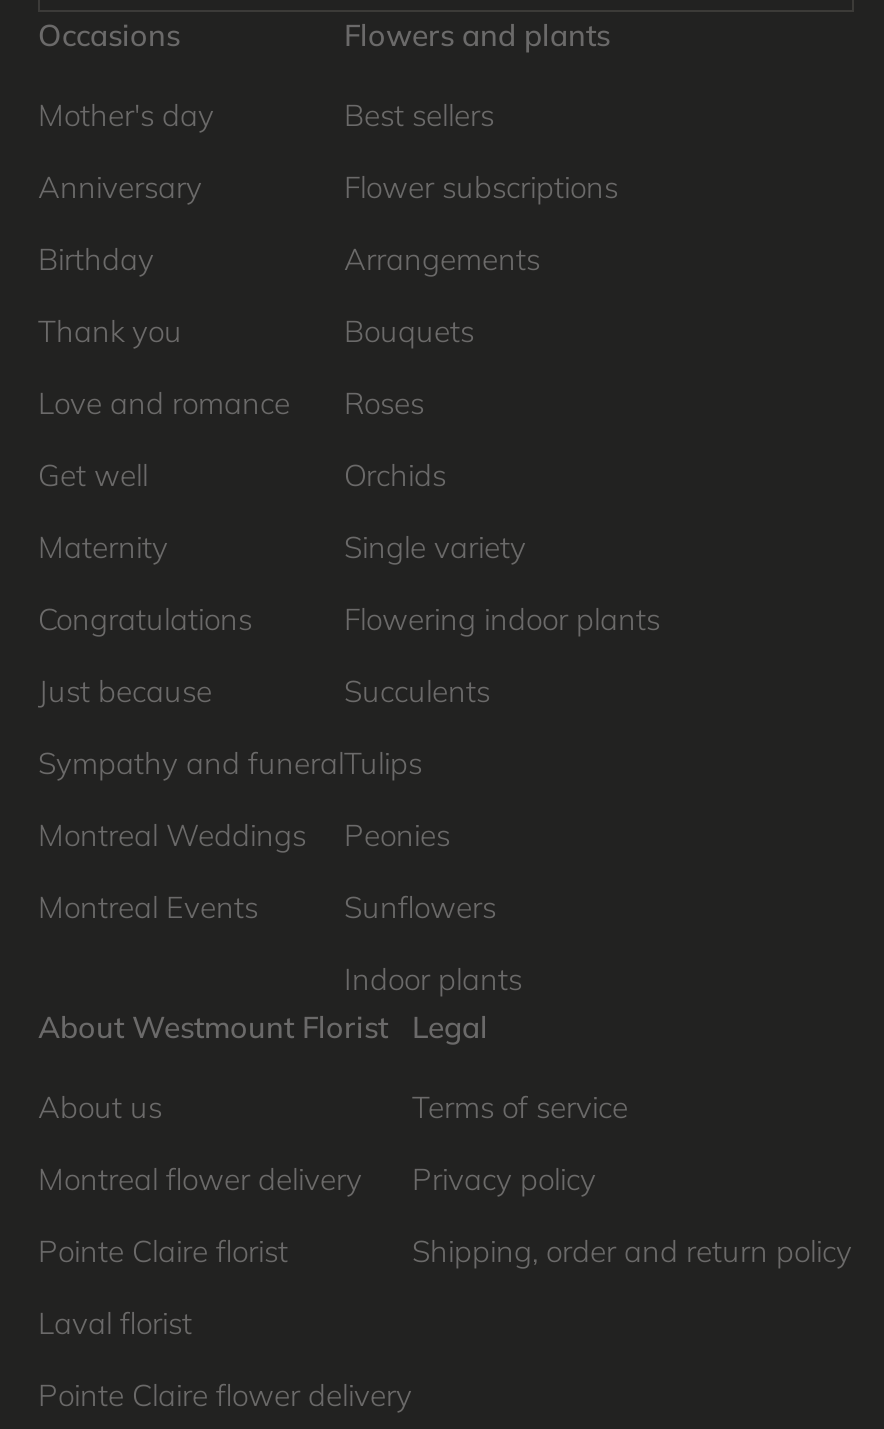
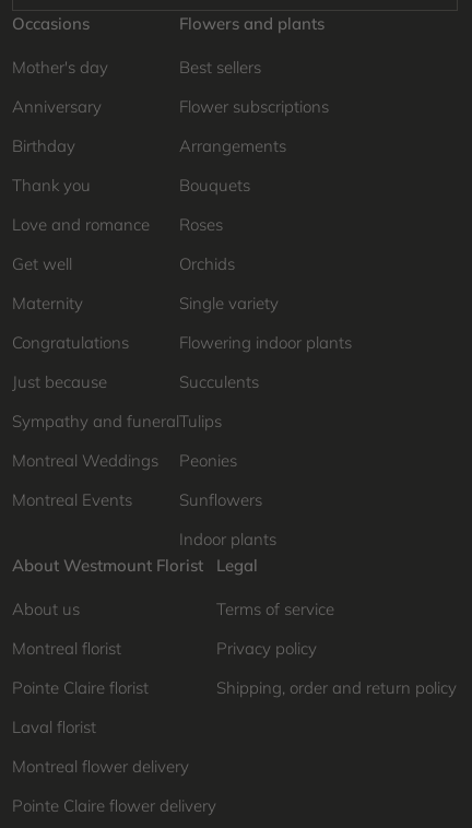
moved [38,1159,362,1197] -> [12,756,189,776]: Montreal flower delivery
none -> [12,638,121,658] Montreal florist

